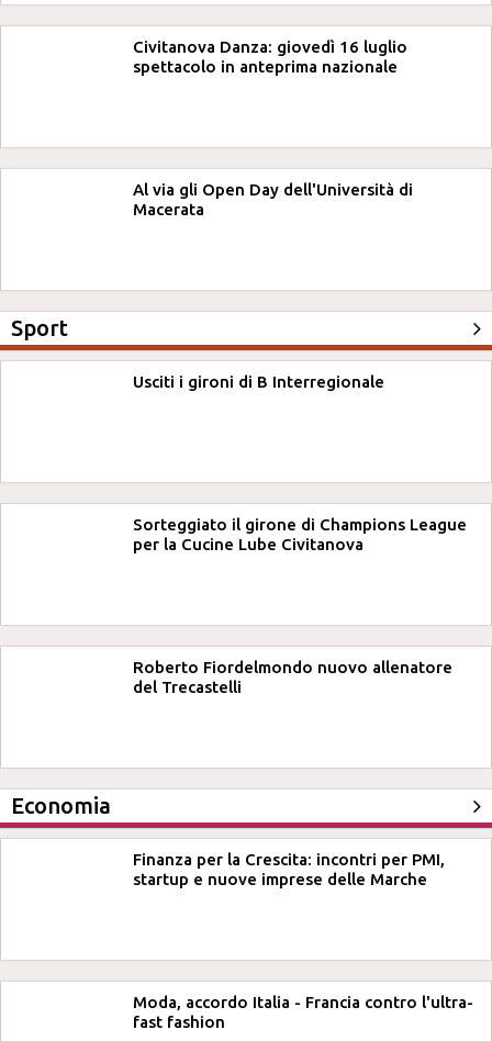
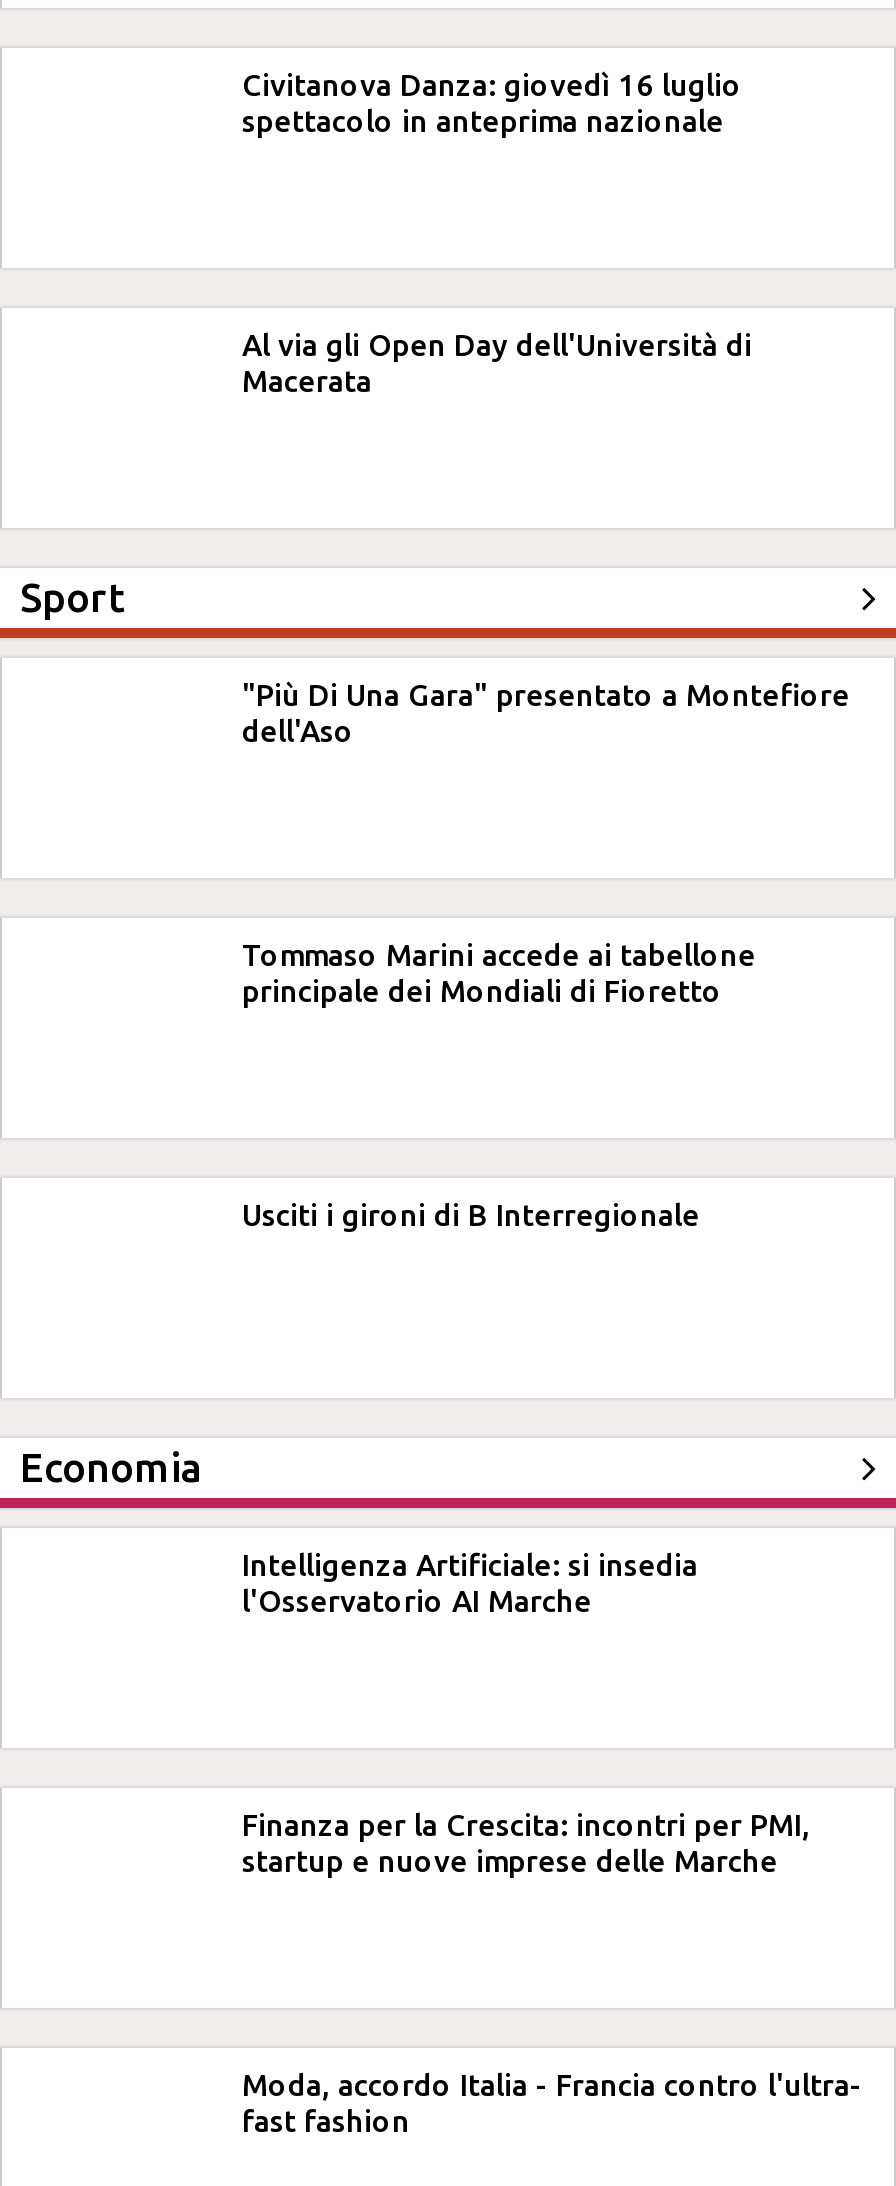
none -> [242,678,850,748] "Più Di Una Gara" presentato a Montefiore | dell'Aso
none -> [242,938,756,1008] Tommaso Marini accede ai tabellone | principale dei Mondiali di Fioretto
moved [133,372,384,391] -> [242,1198,700,1232]: Usciti i gironi di B Interregionale
[133,515,467,553] Sorteggiato il girone di Champions League | per la Cucine Lube Civitanova -> none
[133,658,452,696] Roberto Fiordelmondo nuovo allenatore | del Trecastelli -> none
none -> [242,1548,698,1618] Intelligenza Artificiale: si insedia | l'Osservatorio AI Marche

